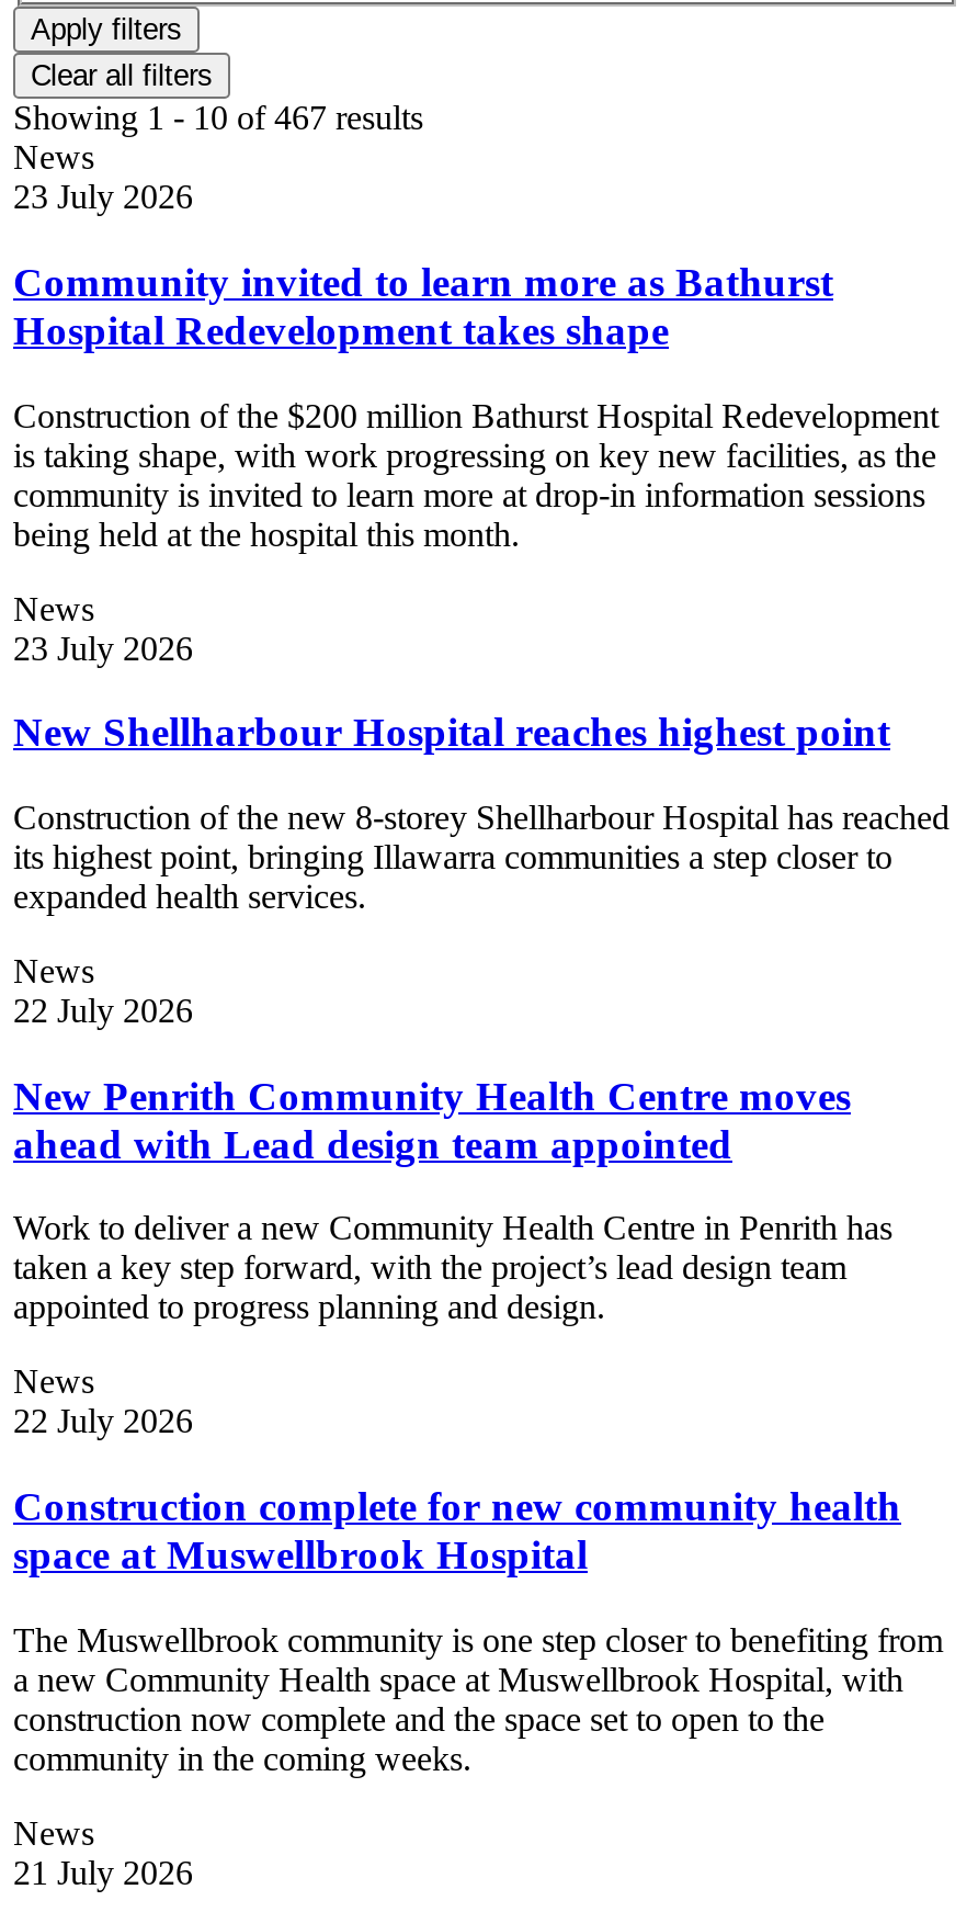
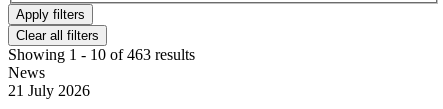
[13,99,949,1777] Showing 1 - 10 of 467 results | News | 23 July 2026 | Community invited to learn more as Bathurst | Hospital Redevelopment takes shape | Construction of the $200 million Bathurst Hospital Redevelopment | is taking shape, with work progressing on key new facilities, as the | community is invited to learn more at drop-in information sessions | being held at the hospital this month. | News | 23 July 2026 | New Shellharbour Hospital reaches highest point | Construction of the new 8-storey Shellharbour Hospital has reached | its highest point, bringing Illawarra communities a step closer to | expanded health services. | News | 22 July 2026 | New Penrith Community Health Centre moves | ahead with Lead design team appointed | Work to deliver a new Community Health Centre in Penrith has | taken a key step forward, with the project’s lead design team | appointed to progress planning and design. | News | 22 July 2026 | Construction complete for new community health | space at Muswellbrook Hospital | The Muswellbrook community is one step closer to benefiting from | a new Community Health space at Muswellbrook Hospital, with | construction now complete and the space set to open to the | community in the coming weeks. -> [8,46,195,63] Showing 1 - 10 of 463 results

